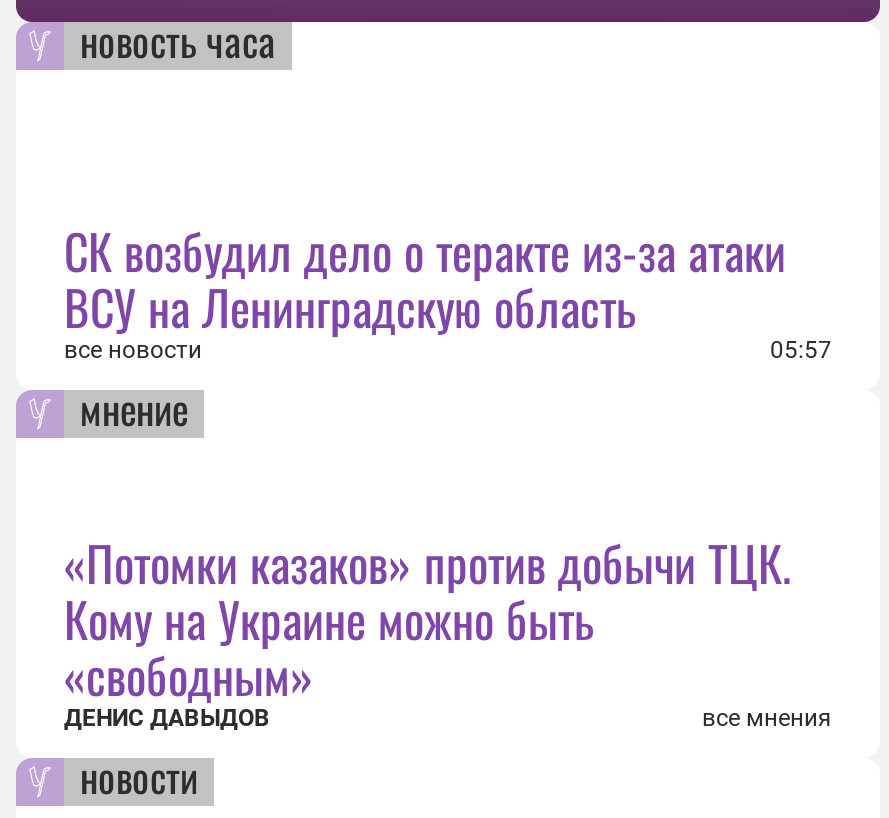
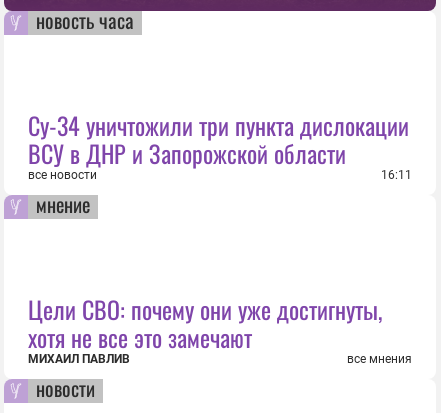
[64,215,786,343] СК возбудил дело о теракте из-за атаки | ВСУ на Ленинградскую область -> [28,107,409,171] Су-34 уничтожили три пункта дислокации | ВСУ в ДНР и Запорожской области
[770,337,832,365] 05:57 -> [381,168,412,182] 16:11
[64,527,792,733] «Потомки казаков» против добычи ТЦК. | Кому на Украине можно быть | «свободным» | ДЕНИС ДАВЫДОВ -> [28,291,382,366] Цели СВО: почему они уже достигнуты, | хотя не все это замечают | МИХАИЛ ПАВЛИВ

